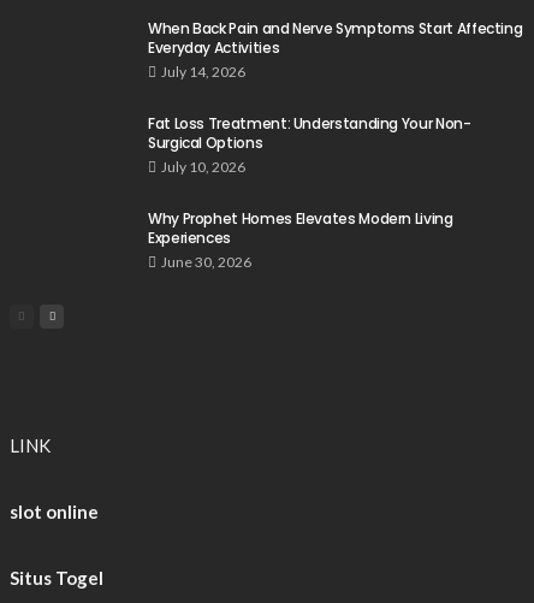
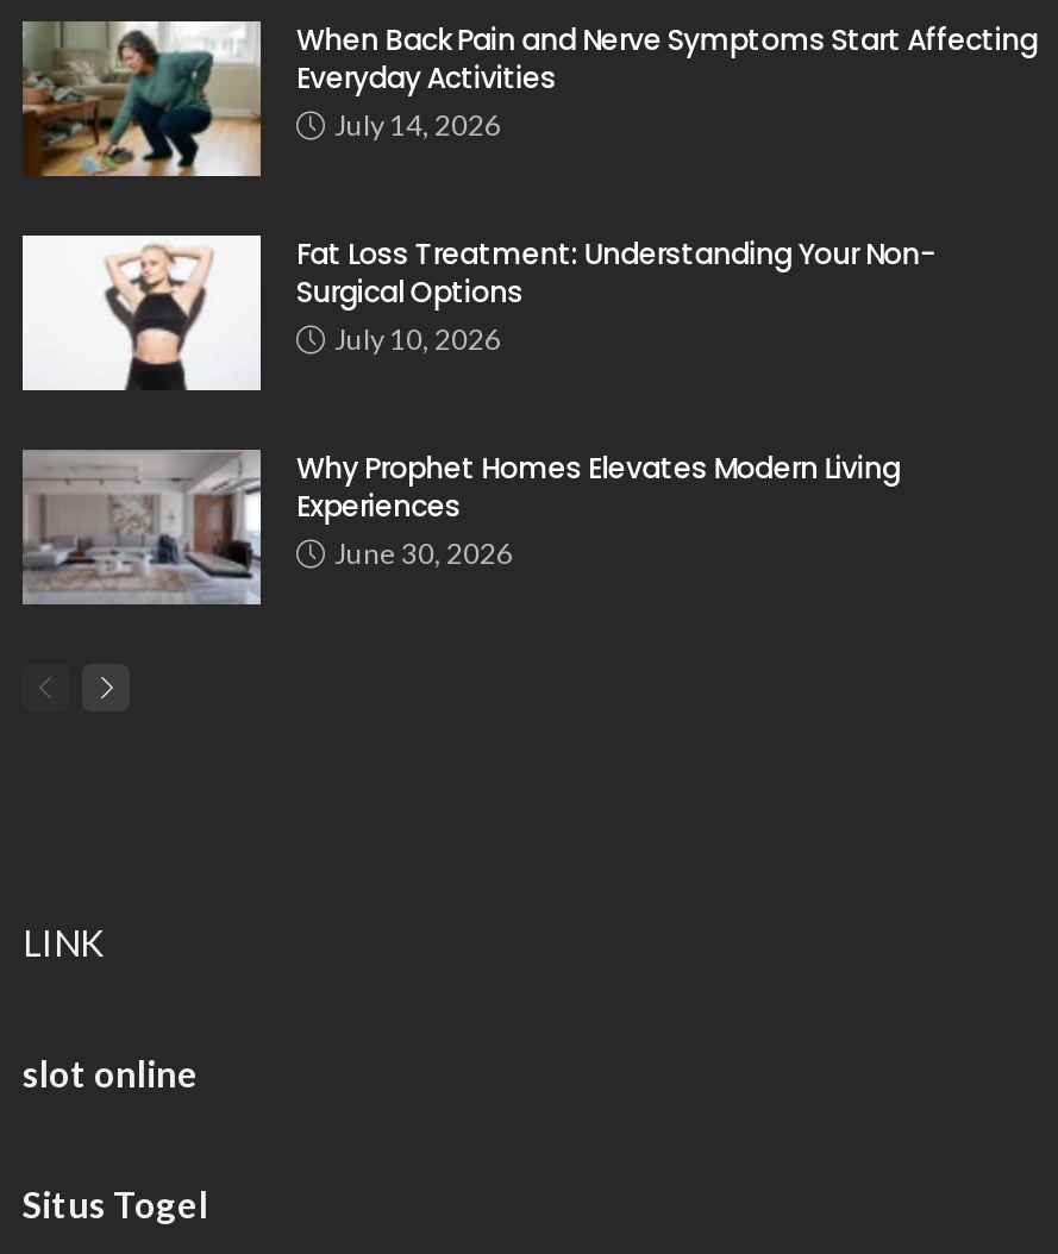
none -> [20,18,263,180] [image]
none -> [20,232,263,394] [image]
none -> [20,449,263,608] [image]

